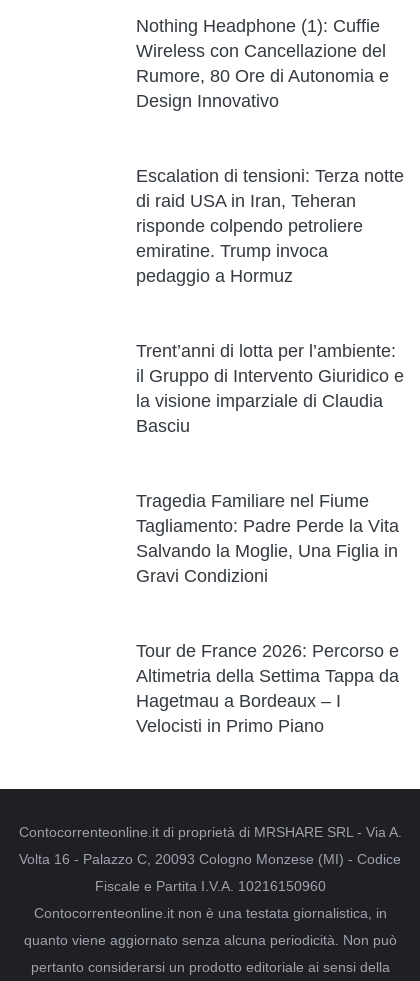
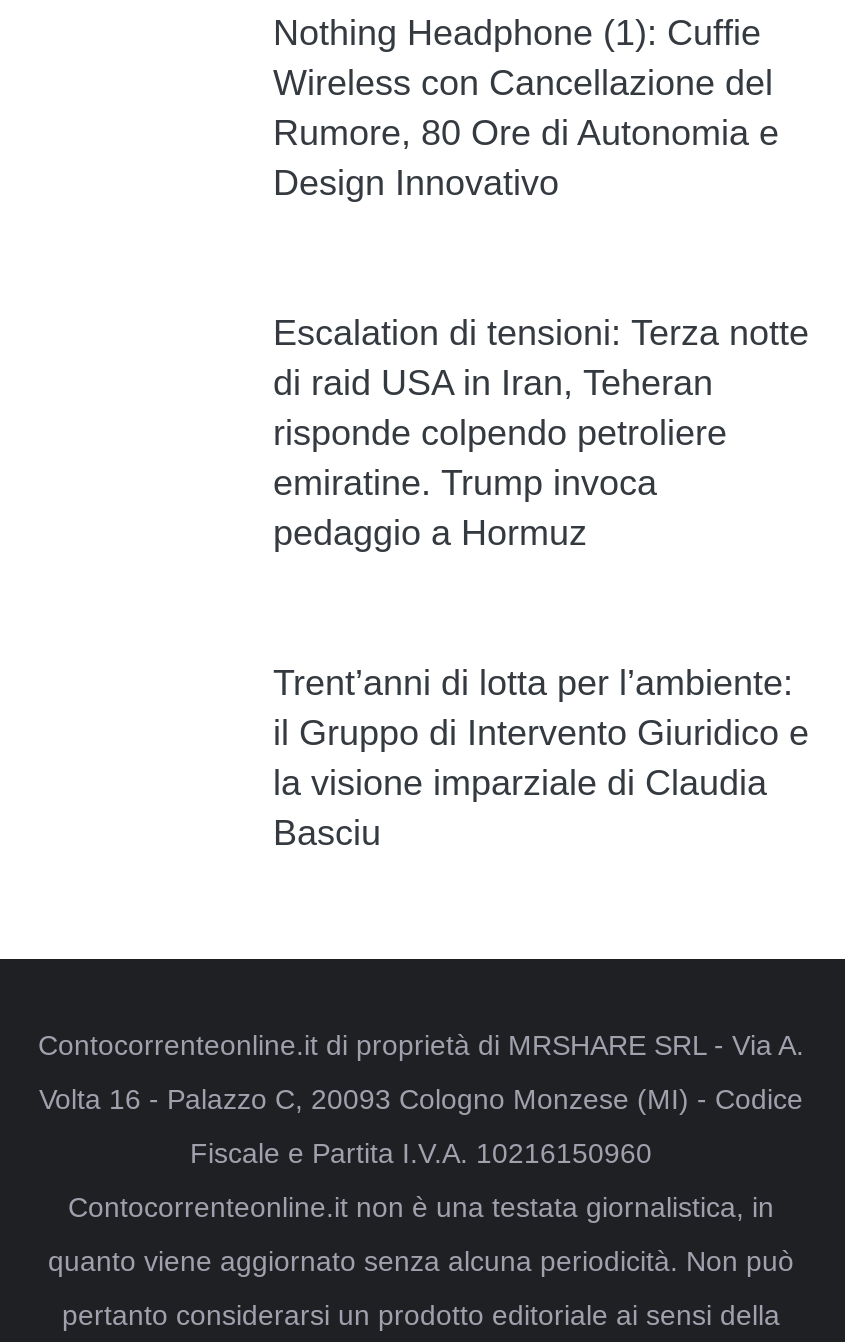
[136,491,399,586] Tragedia Familiare nel Fiume | Tagliamento: Padre Perde la Vita | Salvando la Moglie, Una Figlia in | Gravi Condizioni -> none
[136,641,399,736] Tour de France 2026: Percorso e | Altimetria della Settima Tappa da | Hagetmau a Bordeaux – I | Velocisti in Primo Piano -> none

